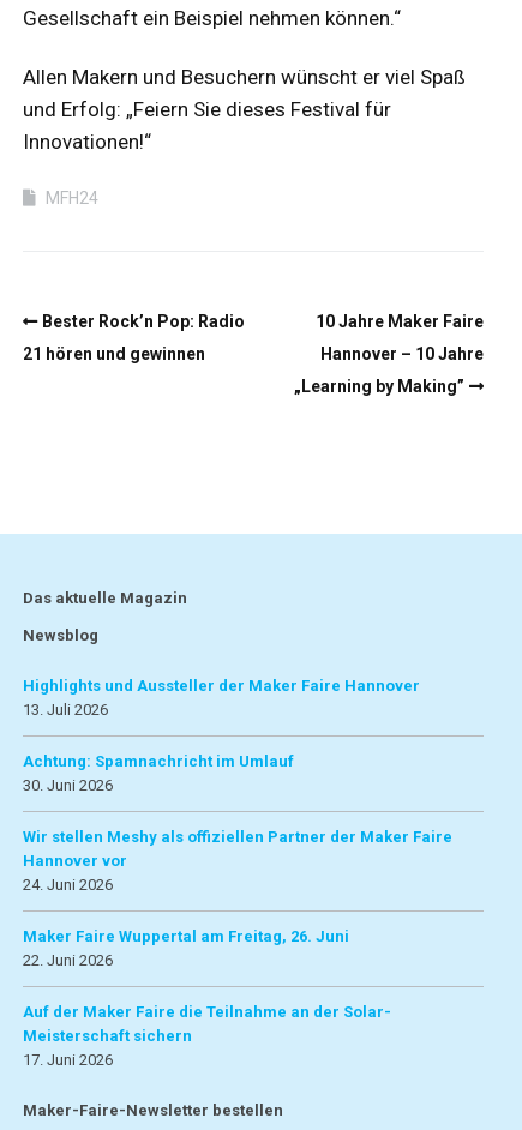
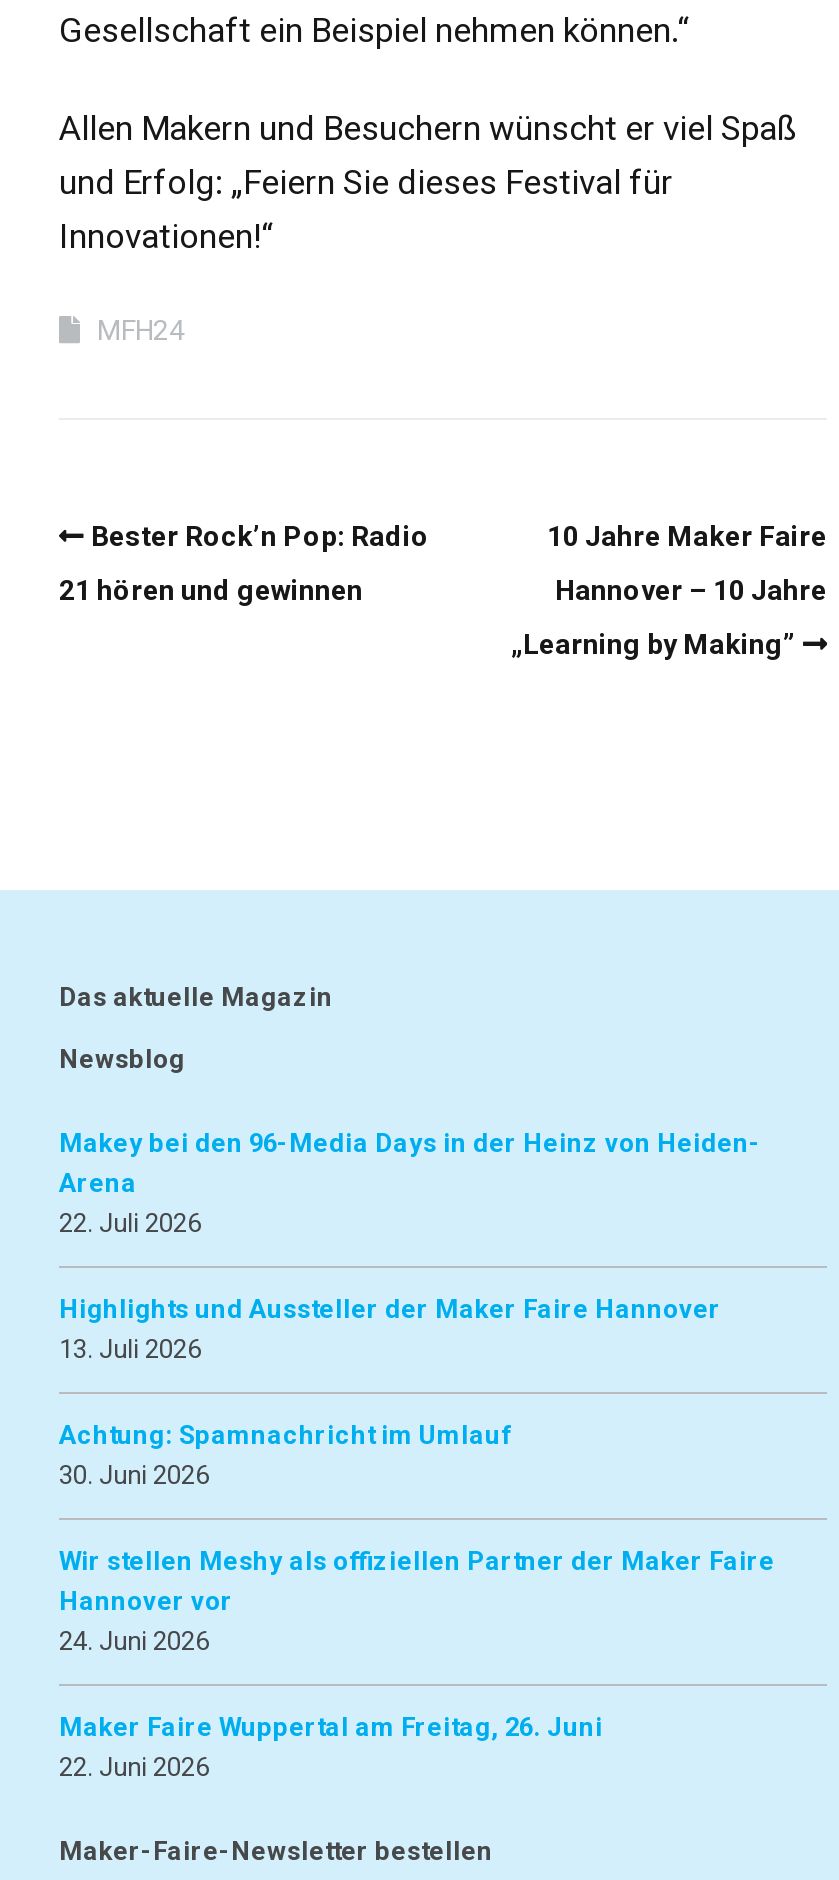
none -> [59,1129,761,1239] Makey bei den 96-Media Days in der Heinz von Heiden- | Arena | 22. Juli 2026
moved [23,677,452,970] -> [59,1295,775,1783]: Highlights und Aussteller der Maker Faire Hannover | 13. Juli 2026 | Achtung: Spamnachricht im Umlauf | ... | Maker Faire Wuppertal am Freitag, 26. Juni | 22. Juni 2026
[23,1003,391,1069] Auf der Maker Faire die Teilnahme an der Solar- | Meisterschaft sichern | 17. Juni 2026 -> none

